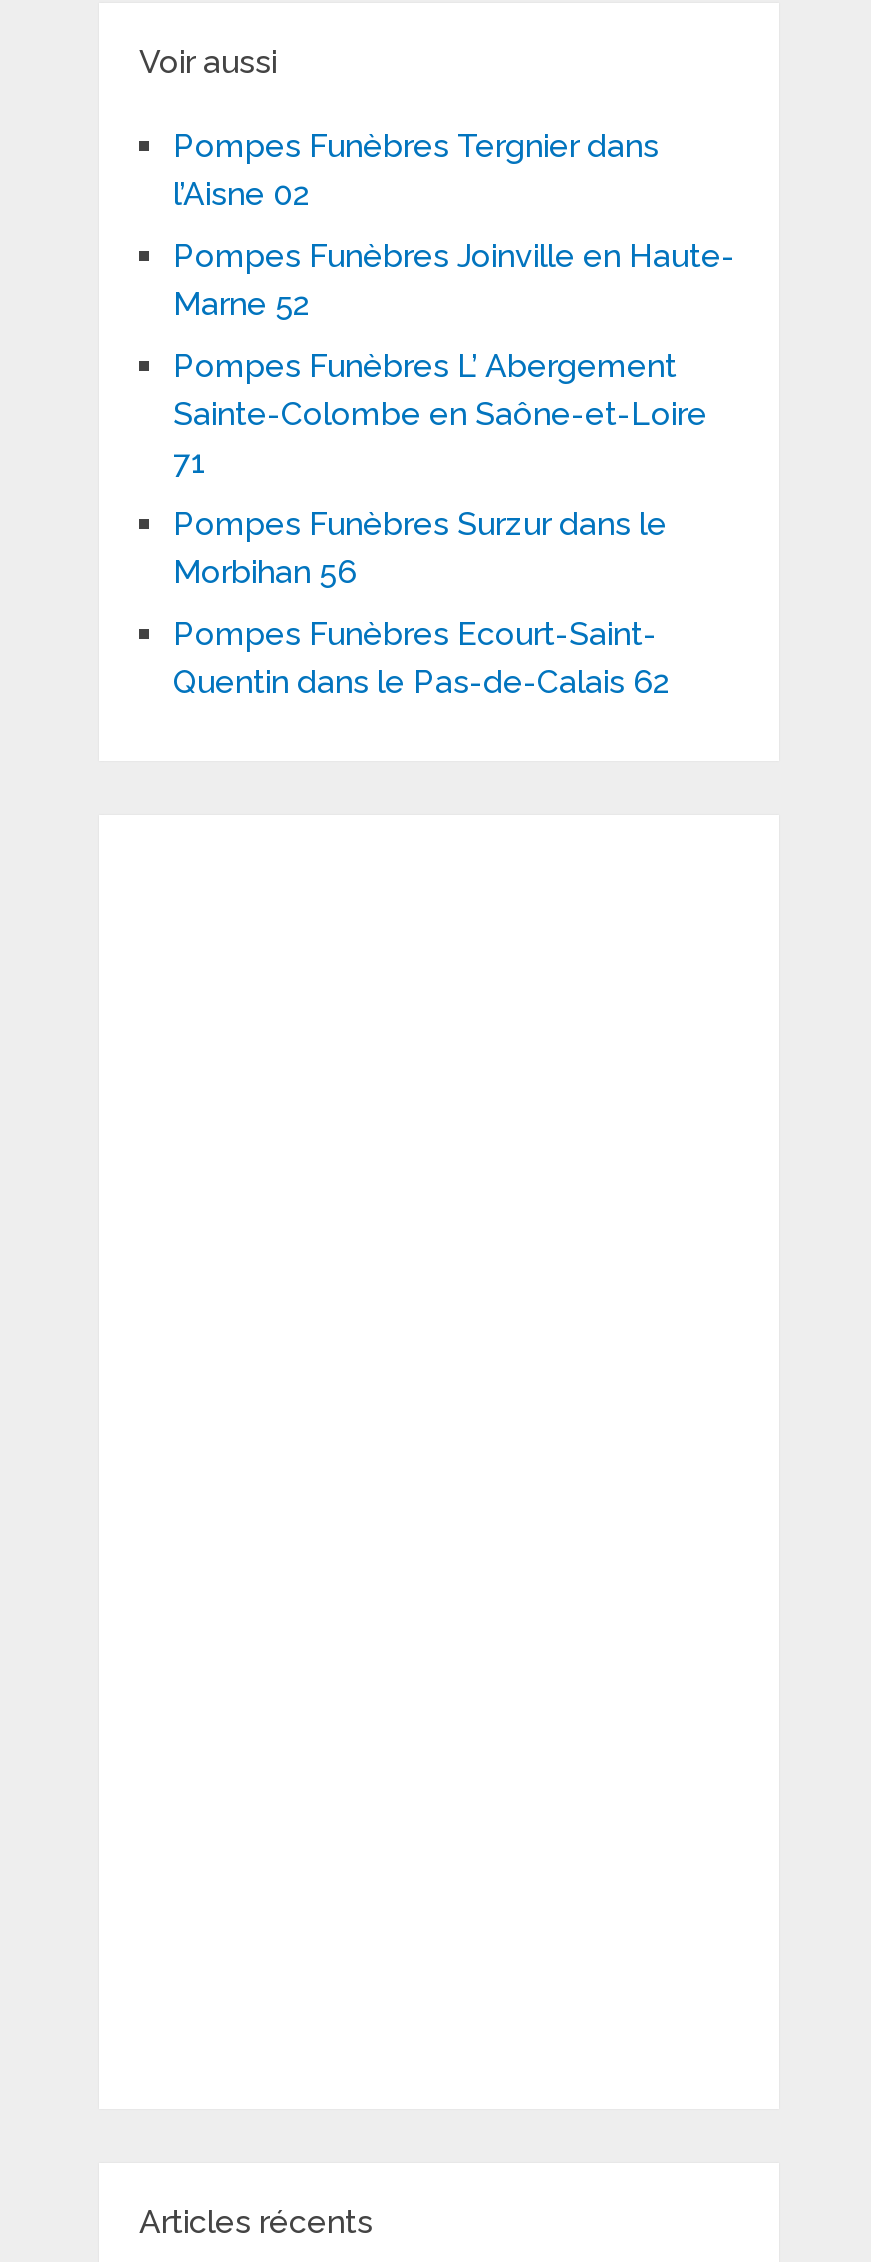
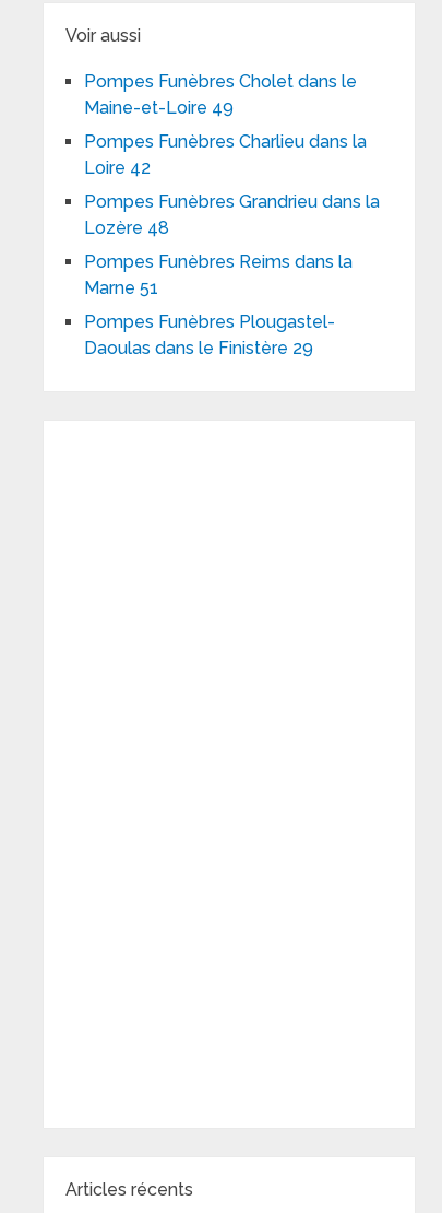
[173,128,659,214] Pompes Funèbres Tergnier dans | l’Aisne 02 -> [84,71,357,118] Pompes Funèbres Cholet dans le | Maine-et-Loire 49
[173,238,735,324] Pompes Funèbres Joinville en Haute- | Marne 52 -> [84,131,367,178] Pompes Funèbres Charlieu dans la | Loire 42
[173,348,707,482] Pompes Funèbres L’ Abergement | Sainte-Colombe en Saône-et-Loire | 71 -> [84,192,380,239] Pompes Funèbres Grandrieu dans la | Lozère 48
[173,506,667,592] Pompes Funèbres Surzur dans le | Morbihan 56 -> [84,252,353,299] Pompes Funèbres Reims dans la | Marne 51
[173,616,671,702] Pompes Funèbres Ecourt-Saint- | Quentin dans le Pas-de-Calais 62 -> [84,312,335,359] Pompes Funèbres Plougastel- | Daoulas dans le Finistère 29

